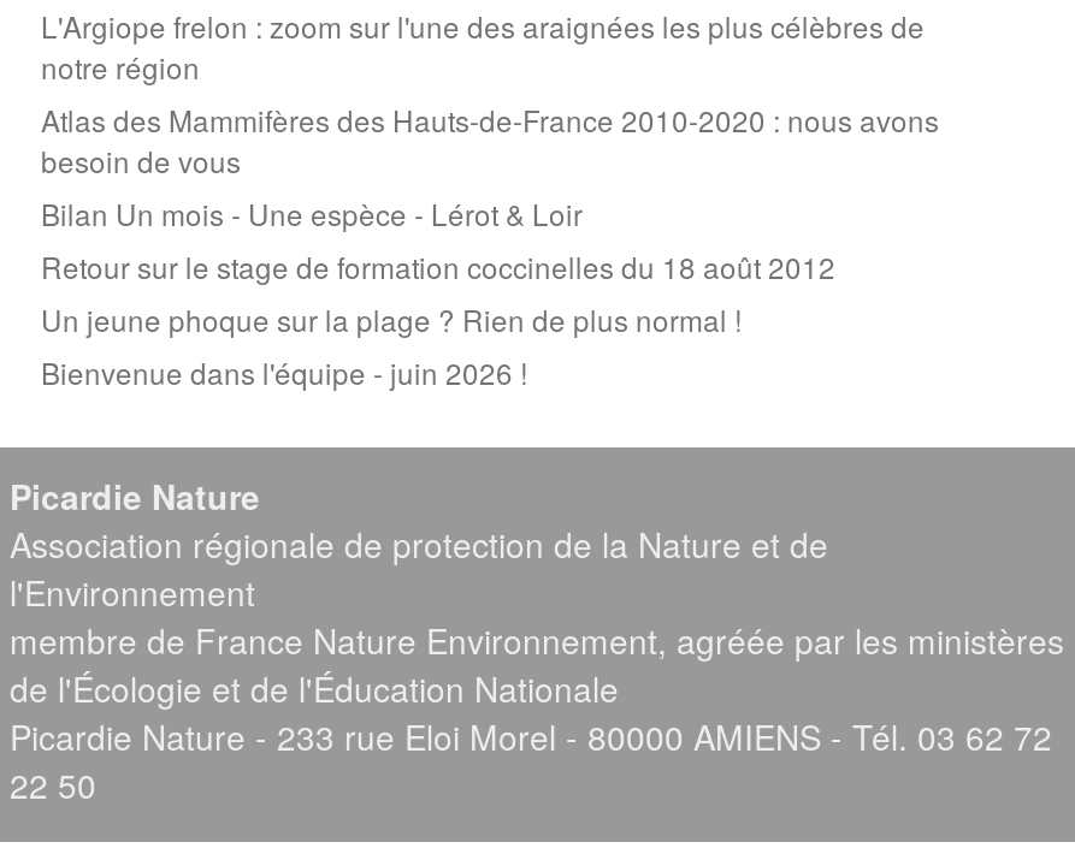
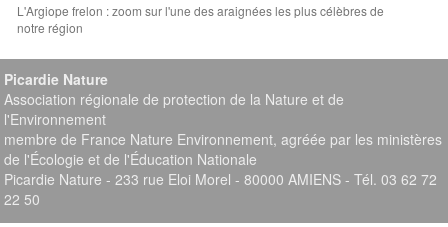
[41,100,939,393] Atlas des Mammifères des Hauts-de-France 2010-2020 : nous avons | besoin de vous | Bilan Un mois - Une espèce - Lérot & Loir | Retour sur le stage de formation coccinelles du 18 août 2012 | Un jeune phoque sur la plage ? Rien de plus normal ! | Bienvenue dans l'équipe - juin 2026 ! -> none

